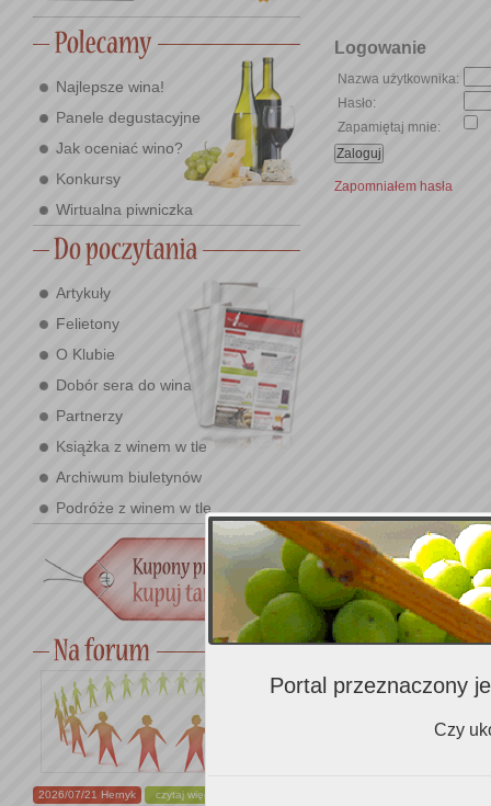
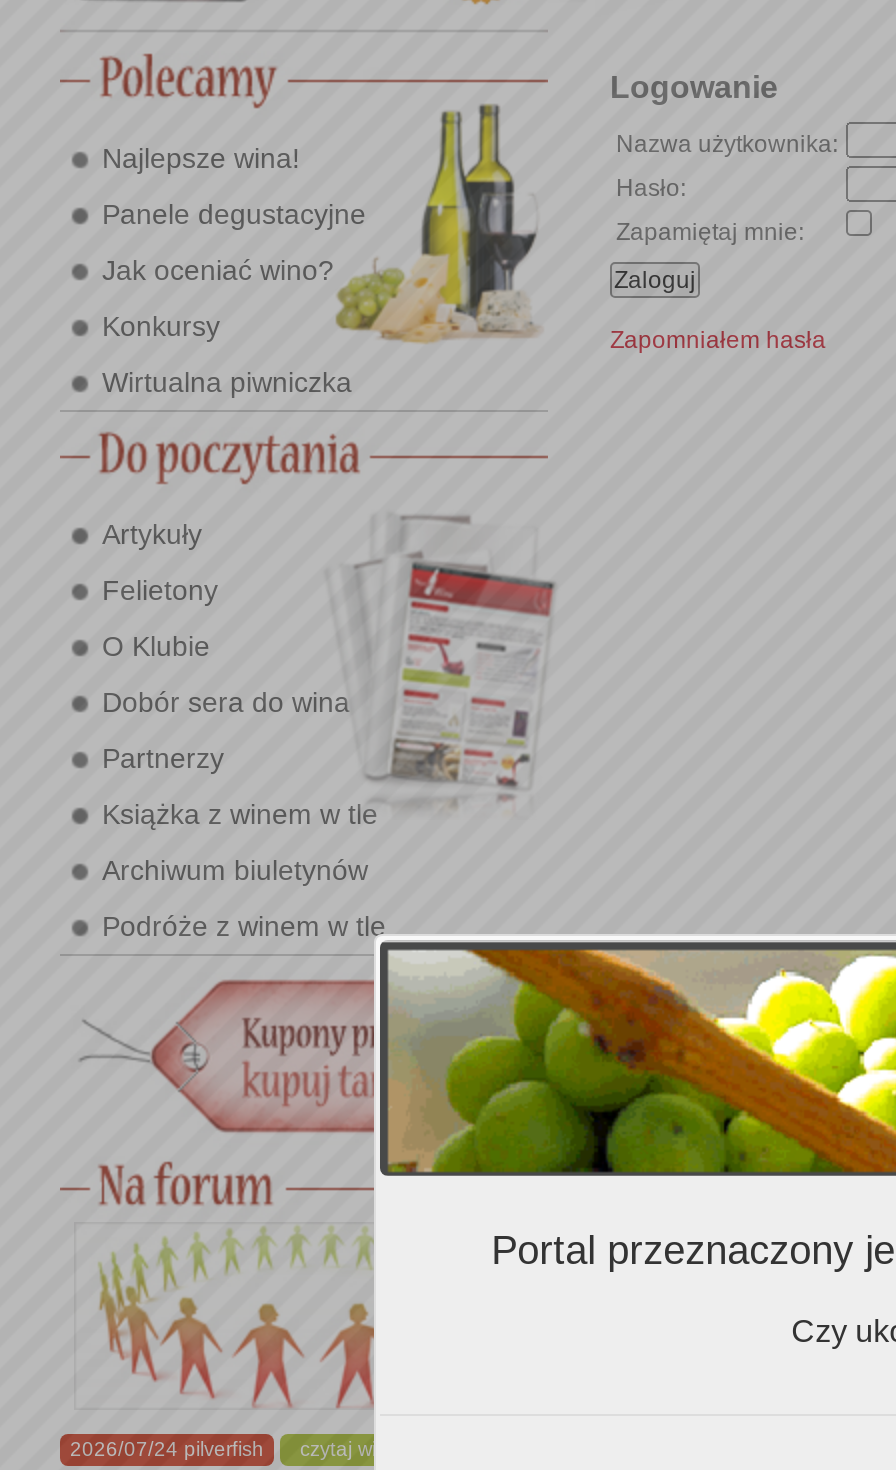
[38,788,136,801] 2026/07/21 Hernyk -> [70,1438,264,1460] 2026/07/24 pilverfish

